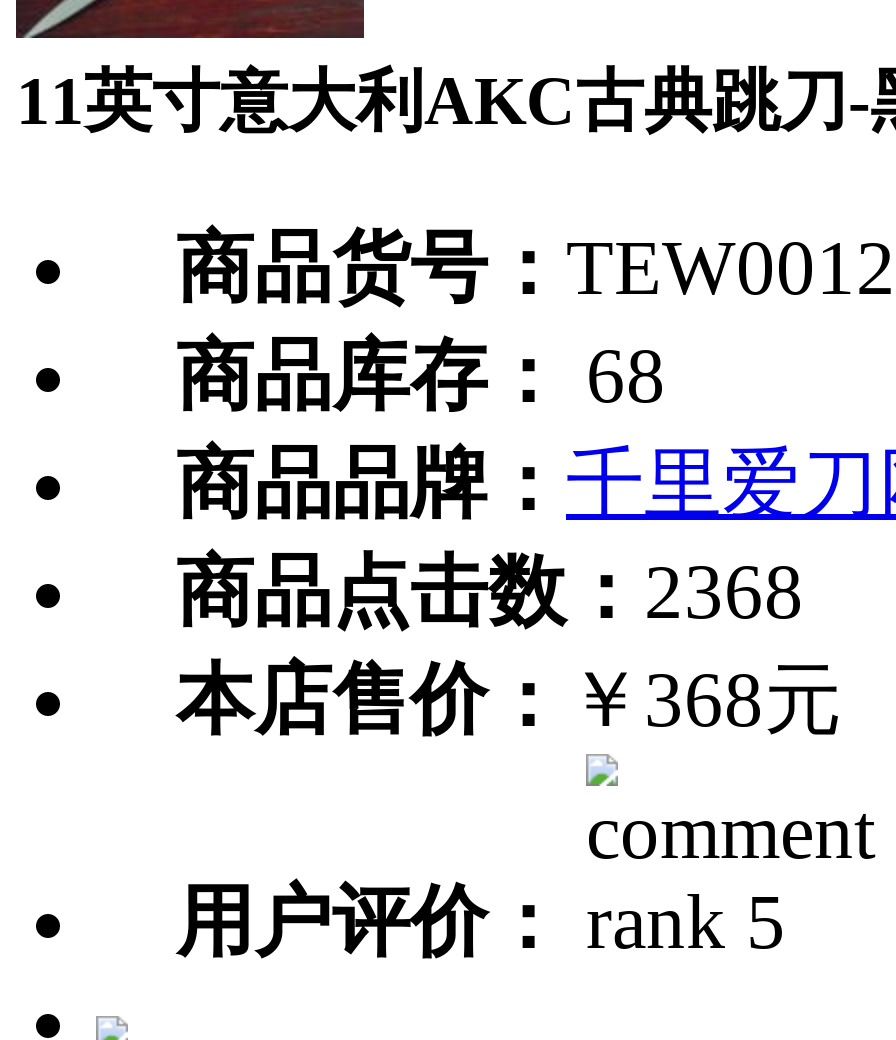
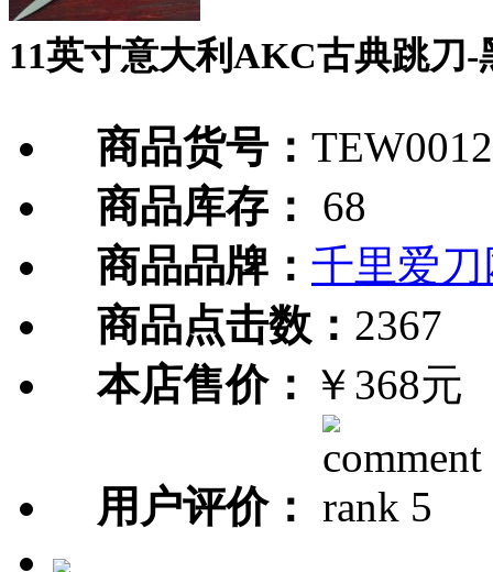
[176,549,804,635] 商品点击数：2368 -> [97,302,442,349] 商品点击数：2367

